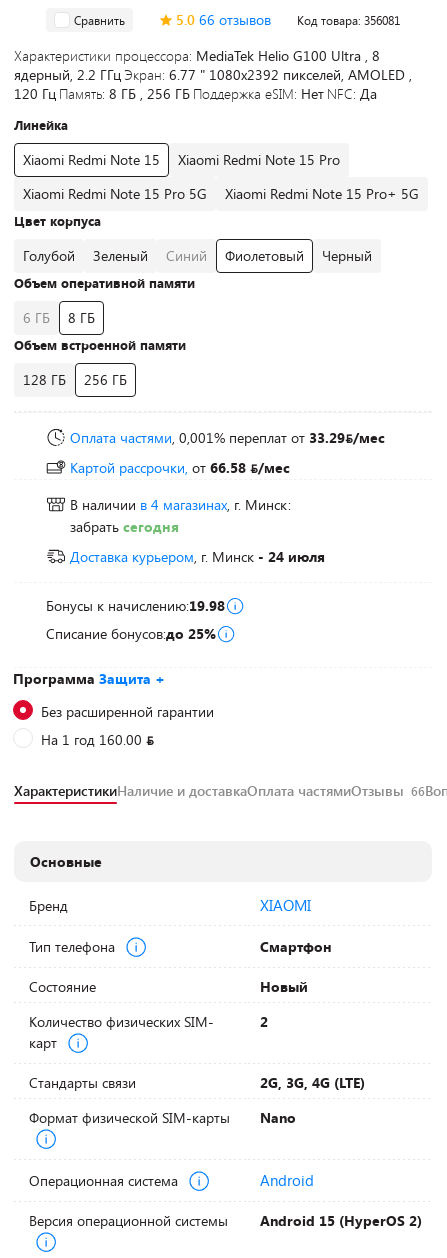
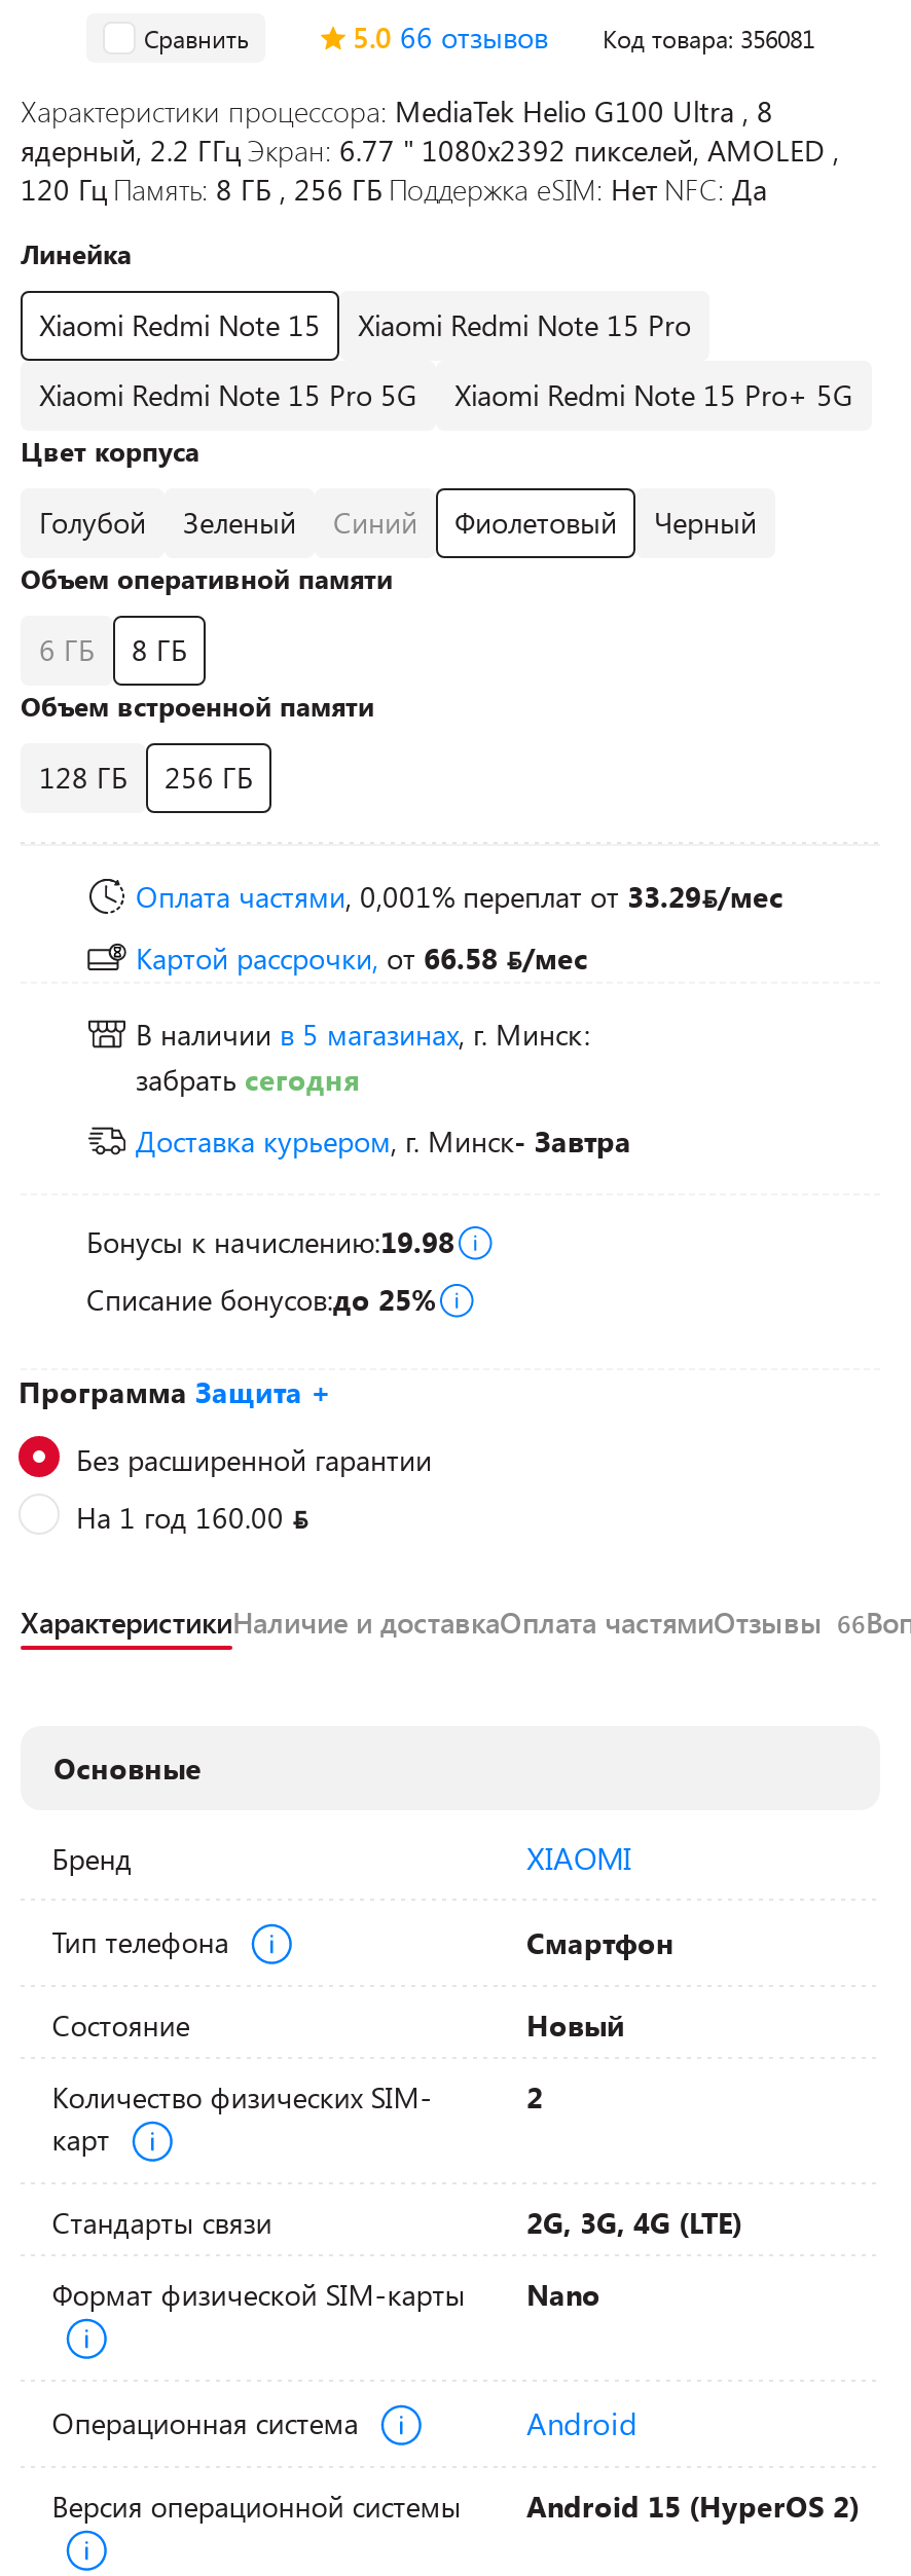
[70,495,291,514] В наличии в 4 магазинах, г. Минск: -> [136,1015,590,1054] В наличии в 5 магазинах, г. Минск:
[70,547,325,566] Доставка курьером, г. Минск- 24 июля -> [136,1121,631,1161] Доставка курьером, г. Минск- Завтра

